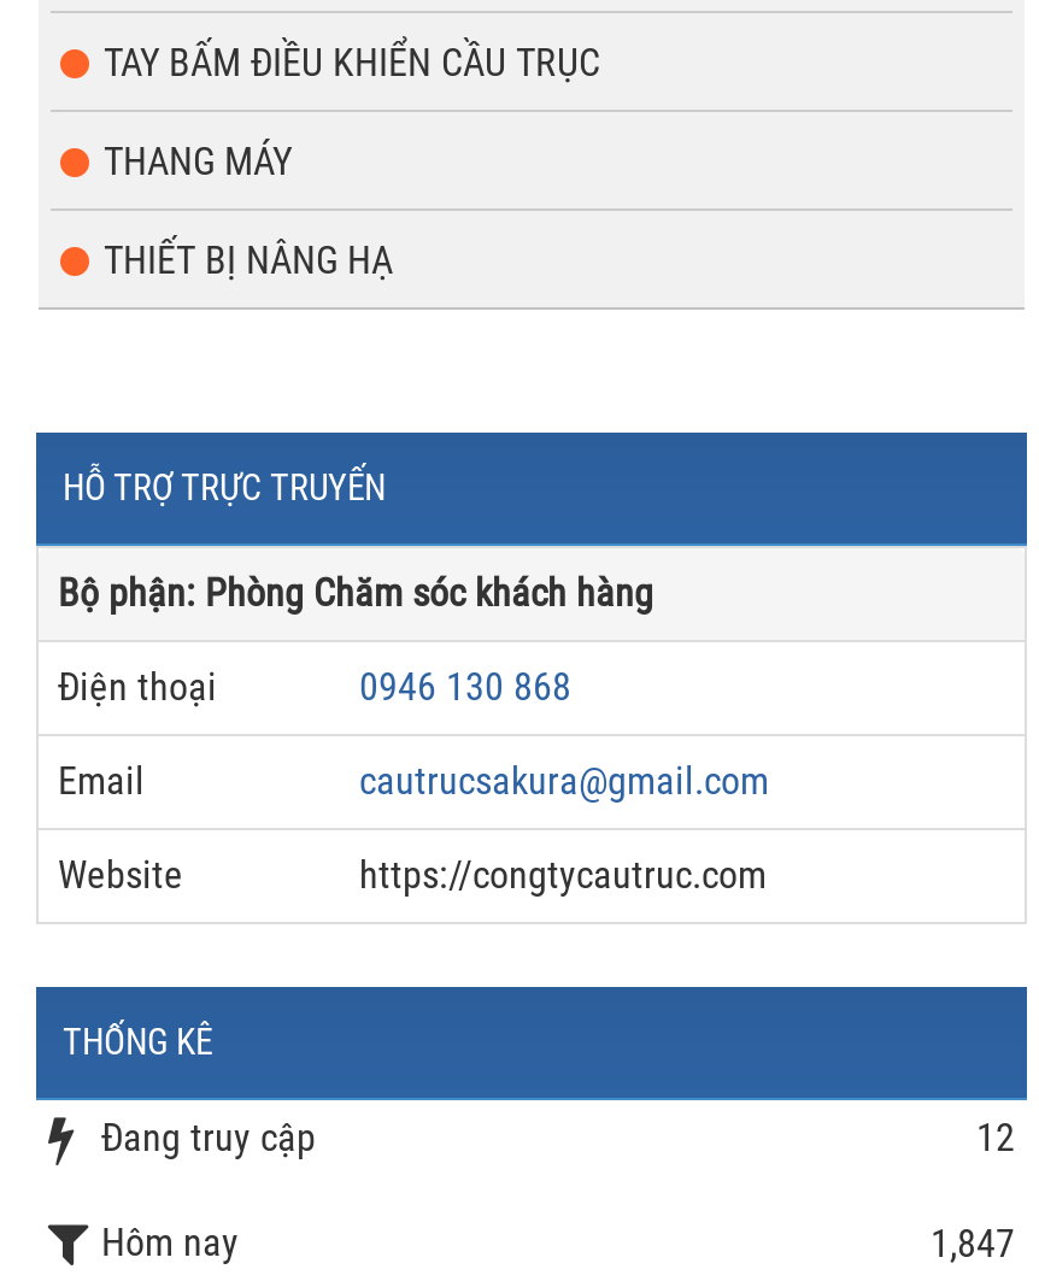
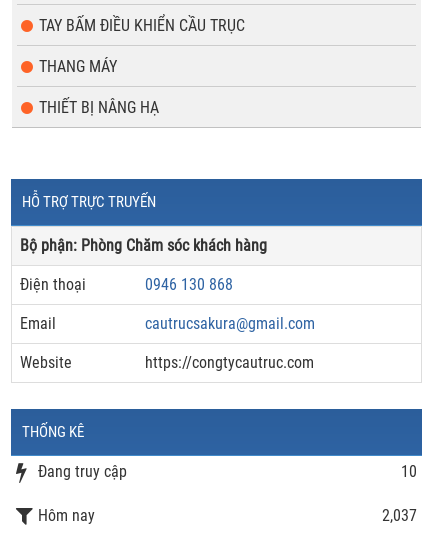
[976,1115,1015,1161] 12 -> [401,462,417,481] 10
[931,1221,1015,1267] 1,847 -> [382,506,417,525] 2,037

